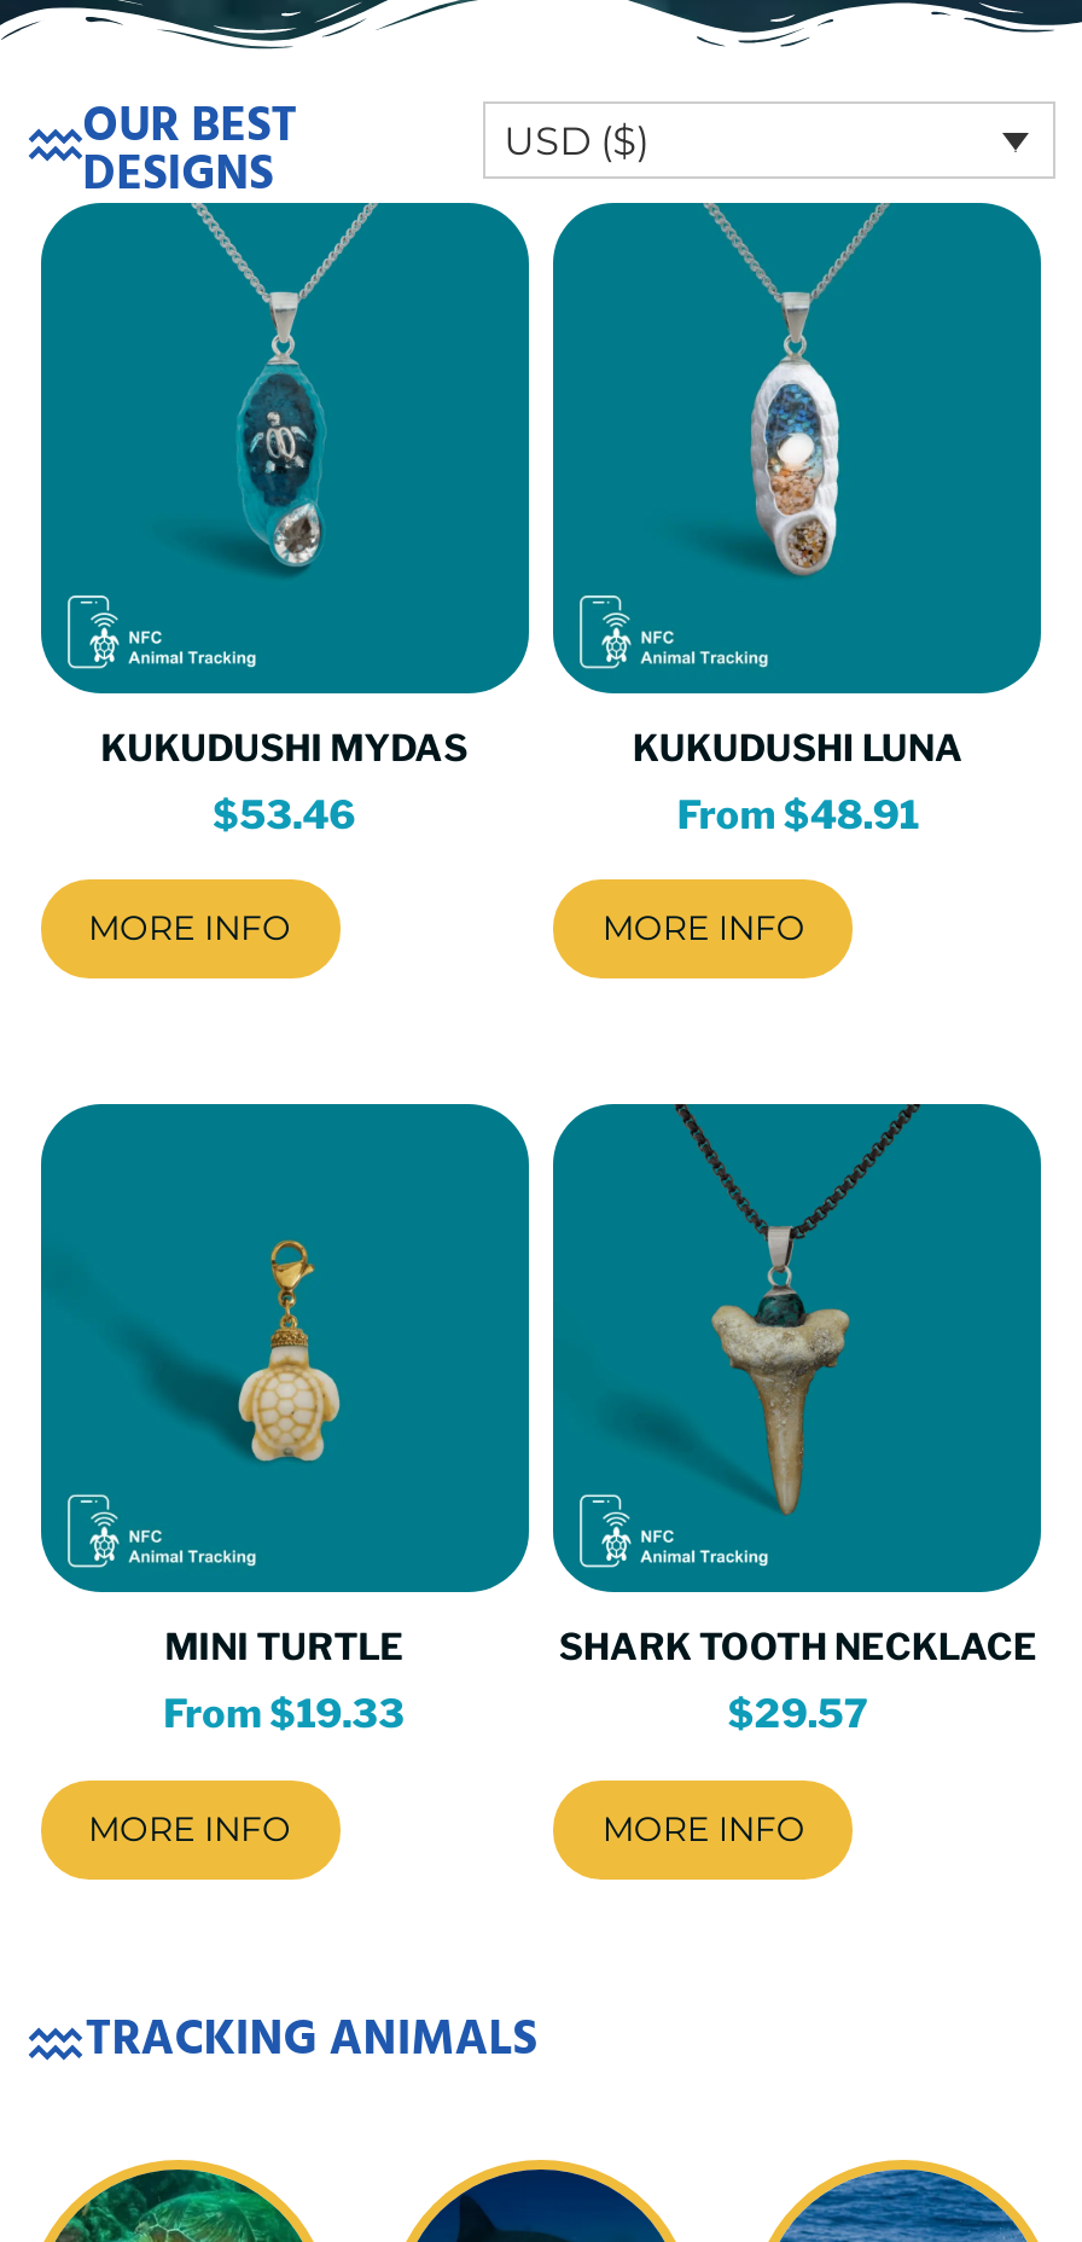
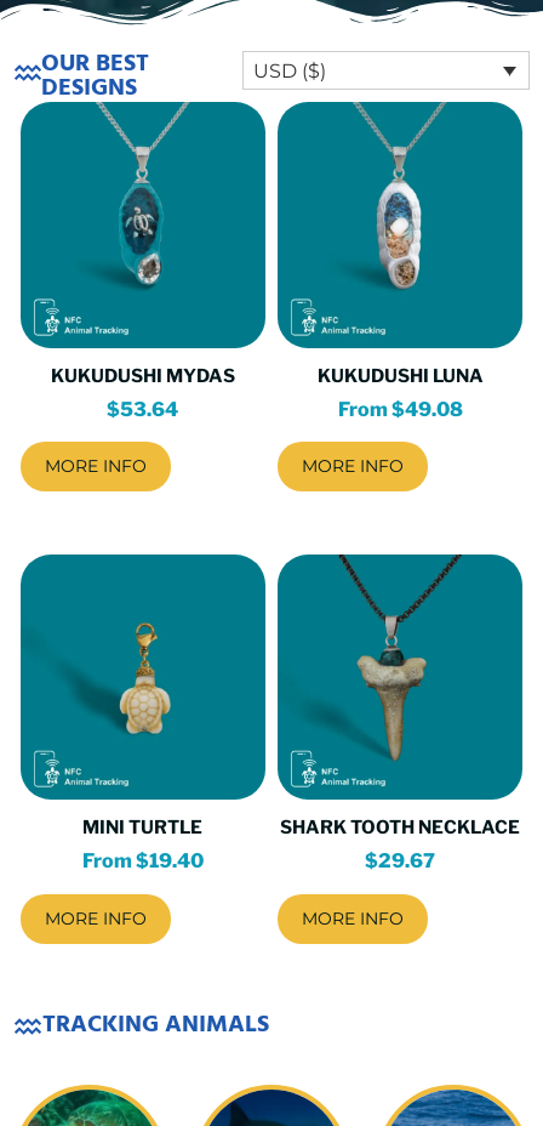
[213,791,355,837] $53.46 -> [107,397,178,421] $53.64
[677,791,919,837] From $48.91 -> [338,397,463,421] From $49.08
[163,1691,405,1737] From $19.33 -> [82,849,203,873] From $19.40
[728,1691,868,1737] $29.57 -> [365,849,436,873] $29.67

